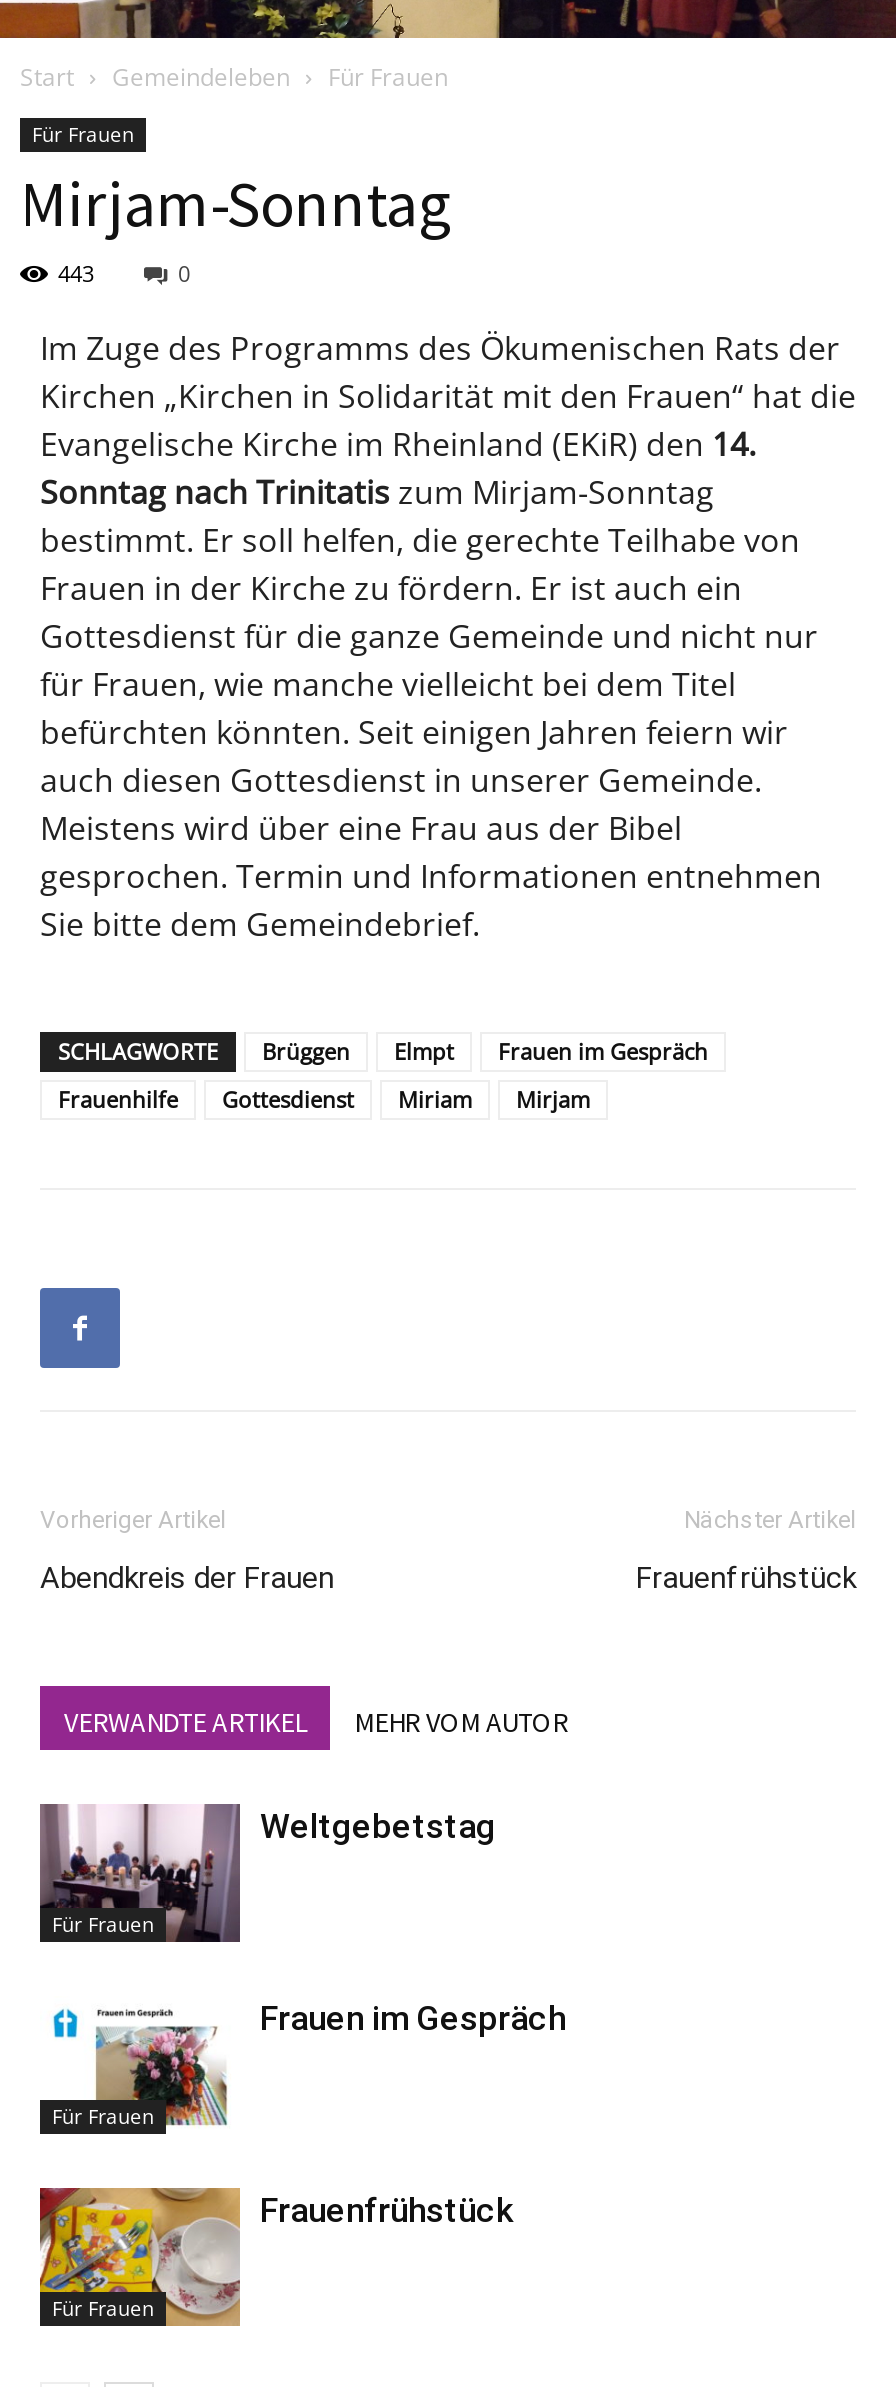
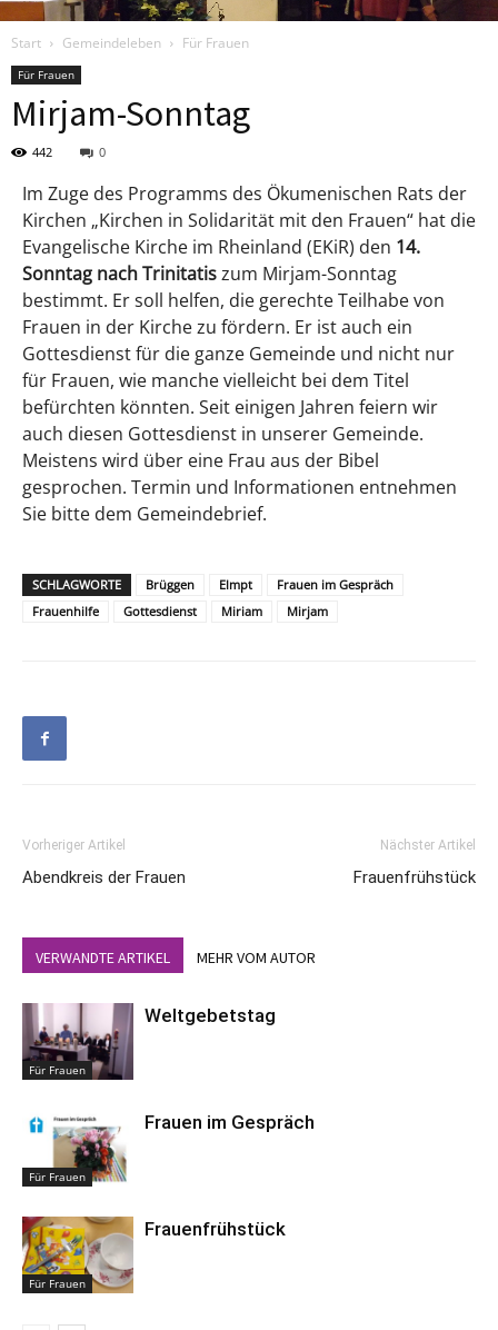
[58,258,94,288] 443 -> [32,143,52,160] 442

